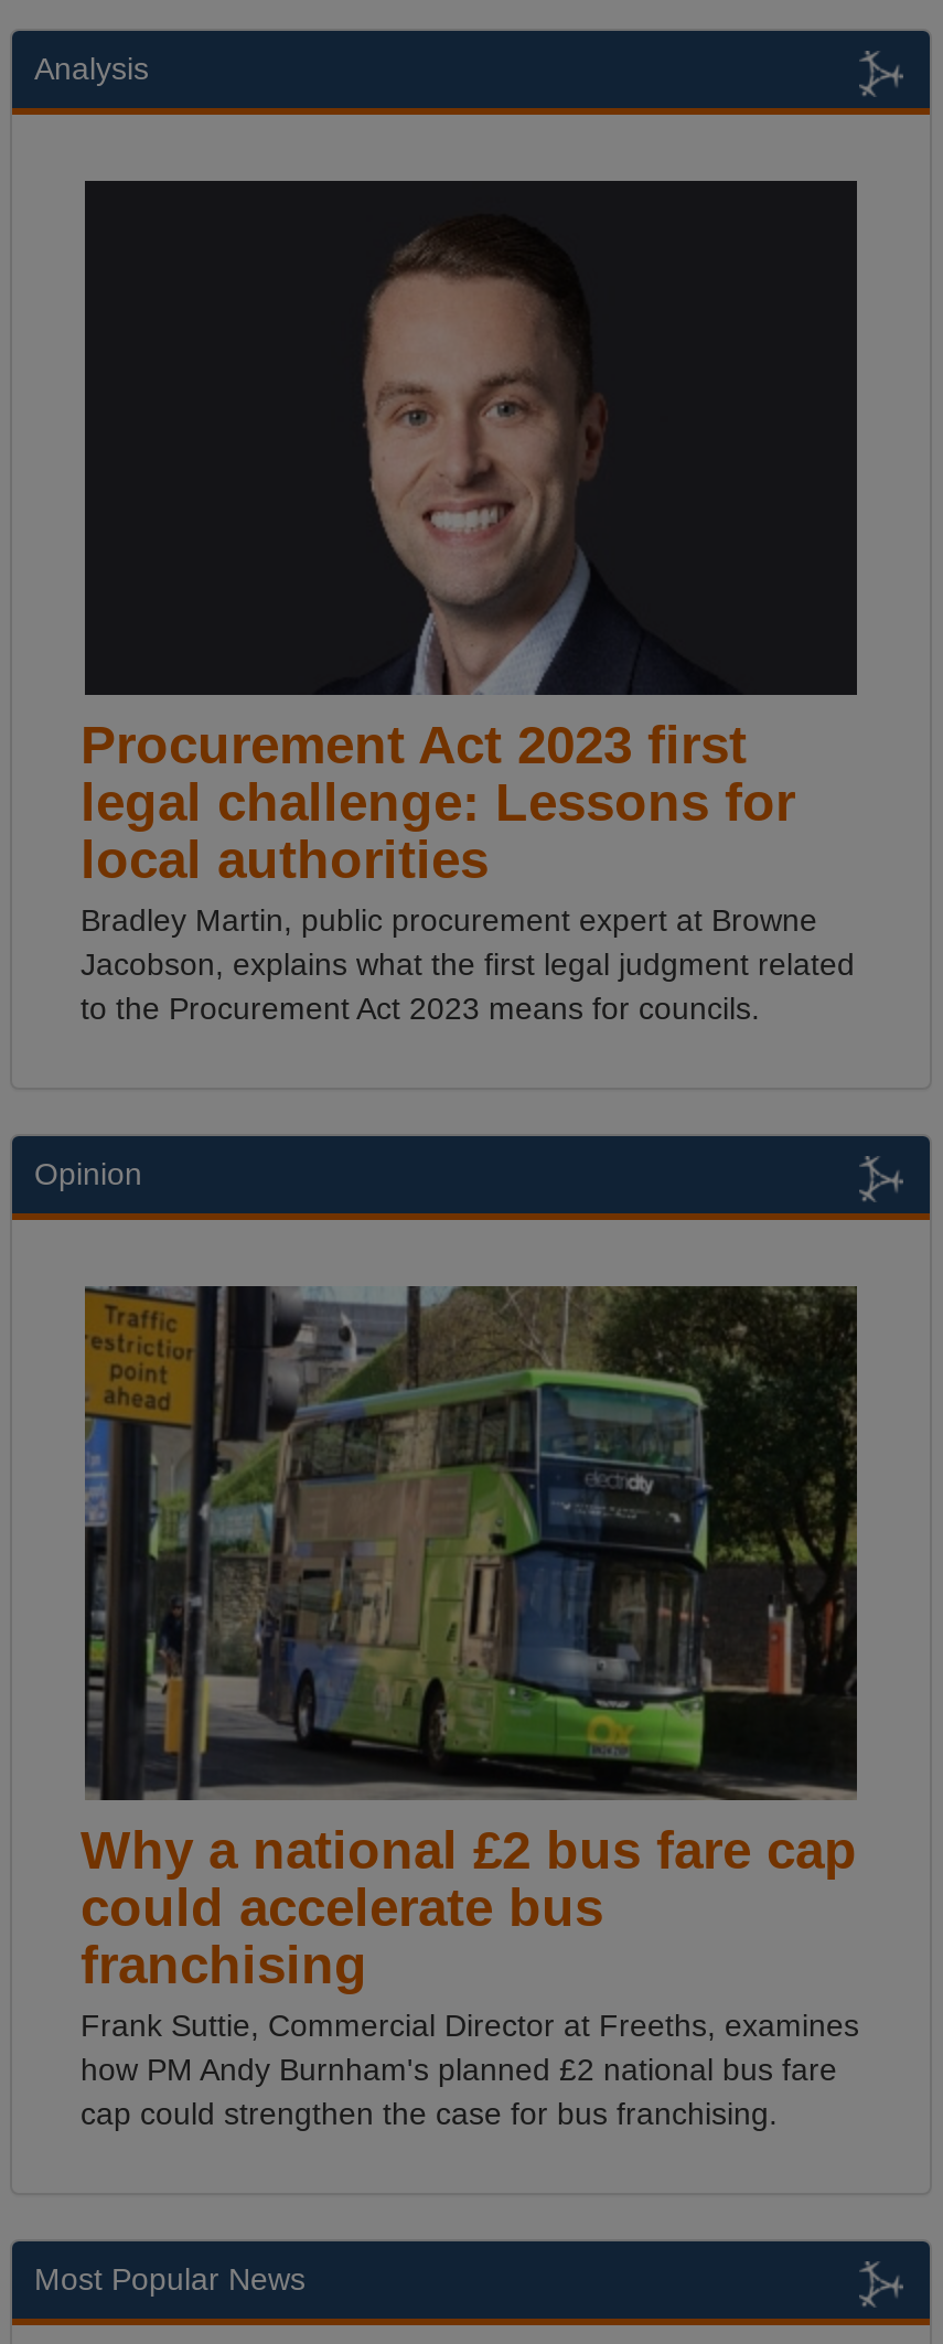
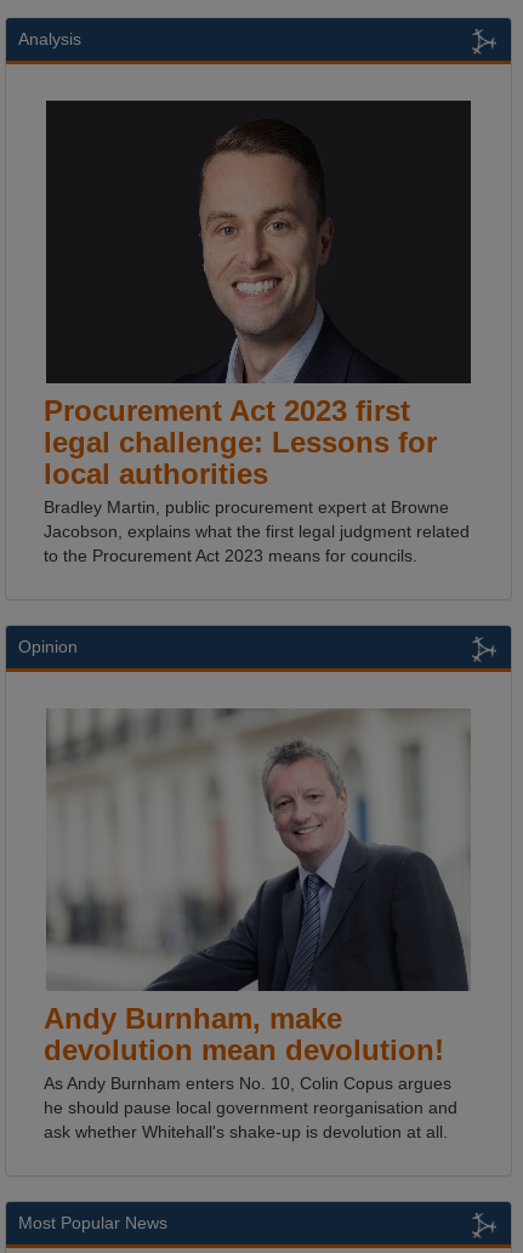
[81,1284,859,2132] [image] | Why a national £2 bus fare cap | could accelerate bus | franchising | Frank Suttie, Commercial Director at Freeths, examines | how PM Andy Burnham's planned £2 national bus fare | cap could strengthen the case for bus franchising. -> [44,707,471,1142] [image] | Andy Burnham, make | devolution mean devolution! | As Andy Burnham enters No. 10, Colin Copus argues | he should pause local government reorganisation and | ask whether Whitehall's shake-up is devolution at all.

